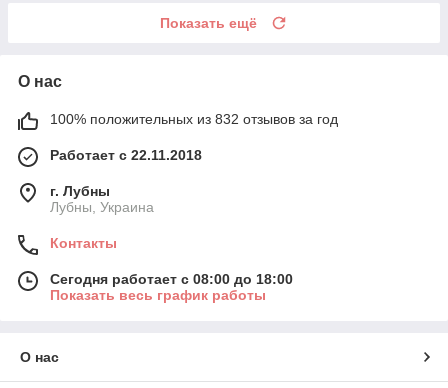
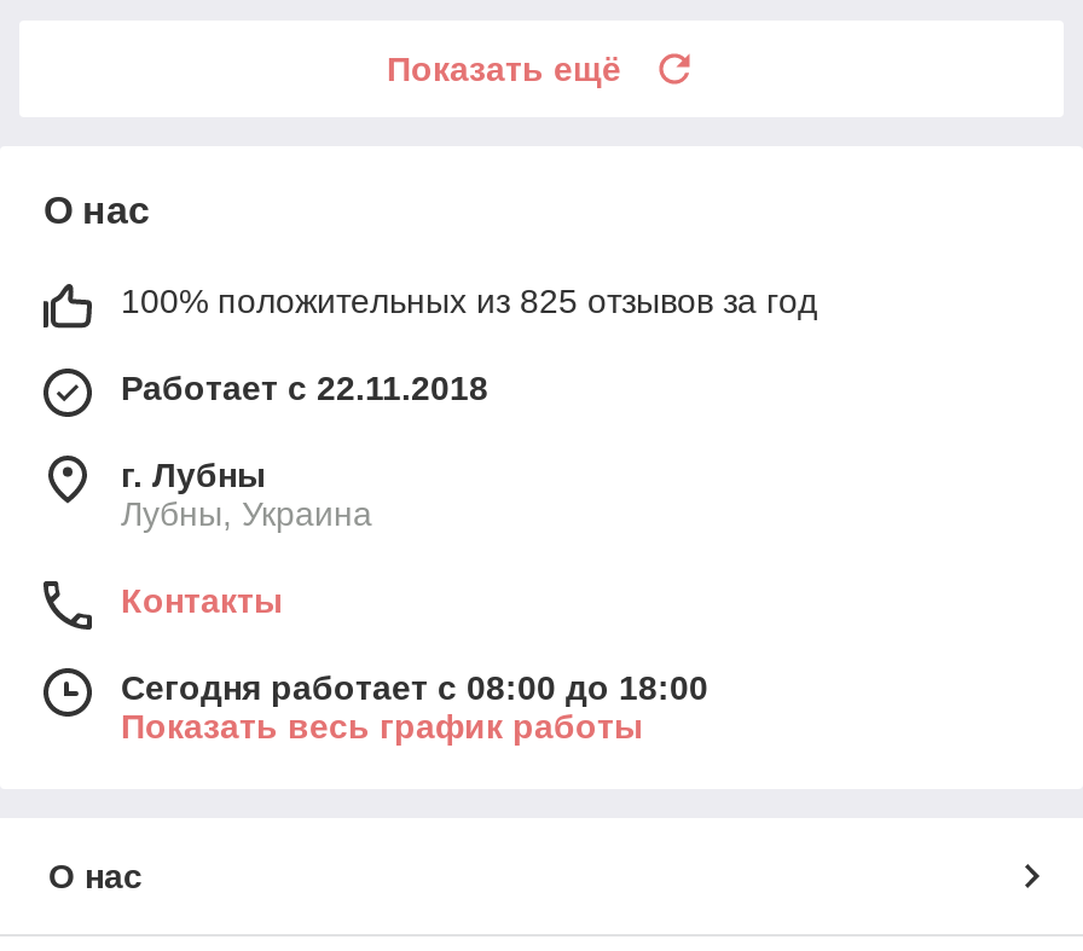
[50,111,338,127] 100% положительных из 832 отзывов за год -> [121,281,817,320] 100% положительных из 825 отзывов за год

